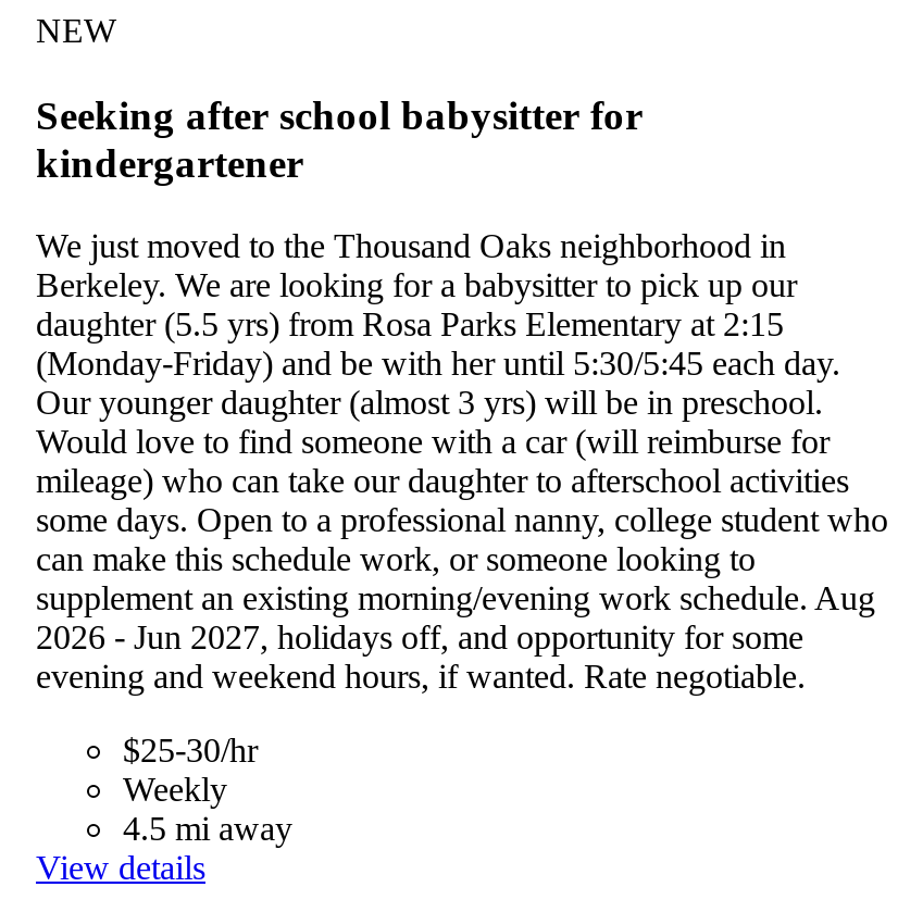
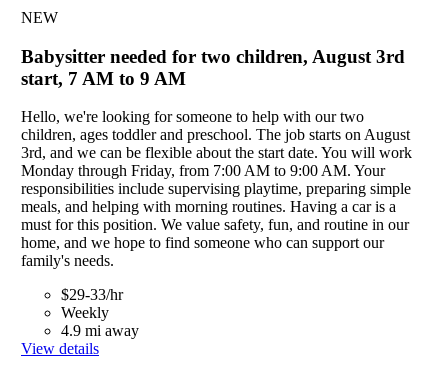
[36,91,643,185] Seeking after school babysitter for | kindergartener -> [21,45,405,88] Babysitter needed for two children, August 3rd | start, 7 AM to 9 AM
[36,228,888,695] We just moved to the Thousand Oaks neighborhood in | Berkeley. We are looking for a babysitter to pick up our | daughter (5.5 yrs) from Rosa Parks Elementary at 2:15 | (Monday-Friday) and be with her until 5:30/5:45 each day. | Our younger daughter (almost 3 yrs) will be in preschool. | Would love to find someone with a car (will reimburse for | mileage) who can take our daughter to afterschool activities | some days. Open to a professional nanny, college student who | can make this schedule work, or someone looking to | supplement an existing morning/evening work schedule. Aug | 2026 - Jun 2027, holidays off, and opportunity for some | evening and weekend hours, if wanted. Rate negotiable. -> [21,108,412,269] Hello, we're looking for someone to help with our two | children, ages toddler and preschool. The job starts on August | 3rd, and we can be flexible about the start date. You will work | Monday through Friday, from 7:00 AM to 9:00 AM. Your | responsibilities include supervising playtime, preparing simple | meals, and helping with morning routines. Having a car is a | must for this position. We value safety, fun, and routine in our | home, and we hope to find someone who can support our | family's needs.
[123,732,258,769] $25-30/hr -> [61,286,123,303] $29-33/hr
[123,810,292,847] 4.5 mi away -> [61,322,139,339] 4.9 mi away

